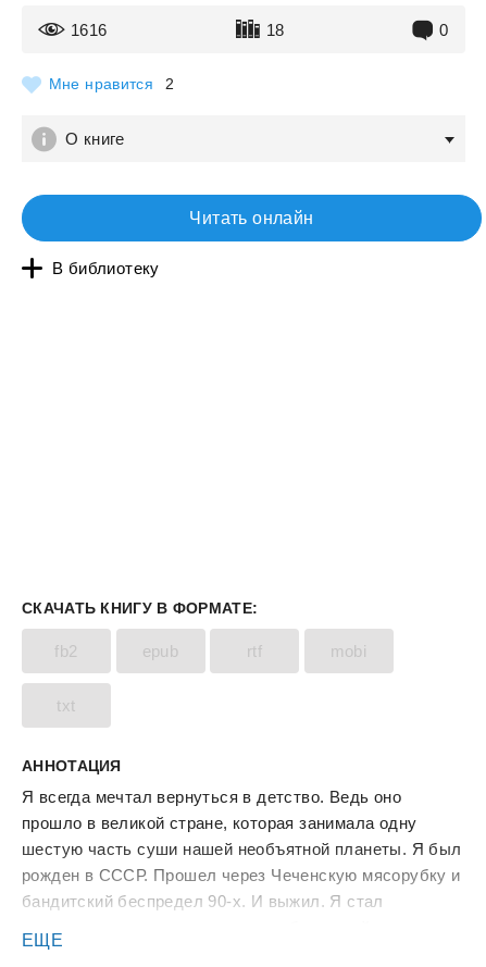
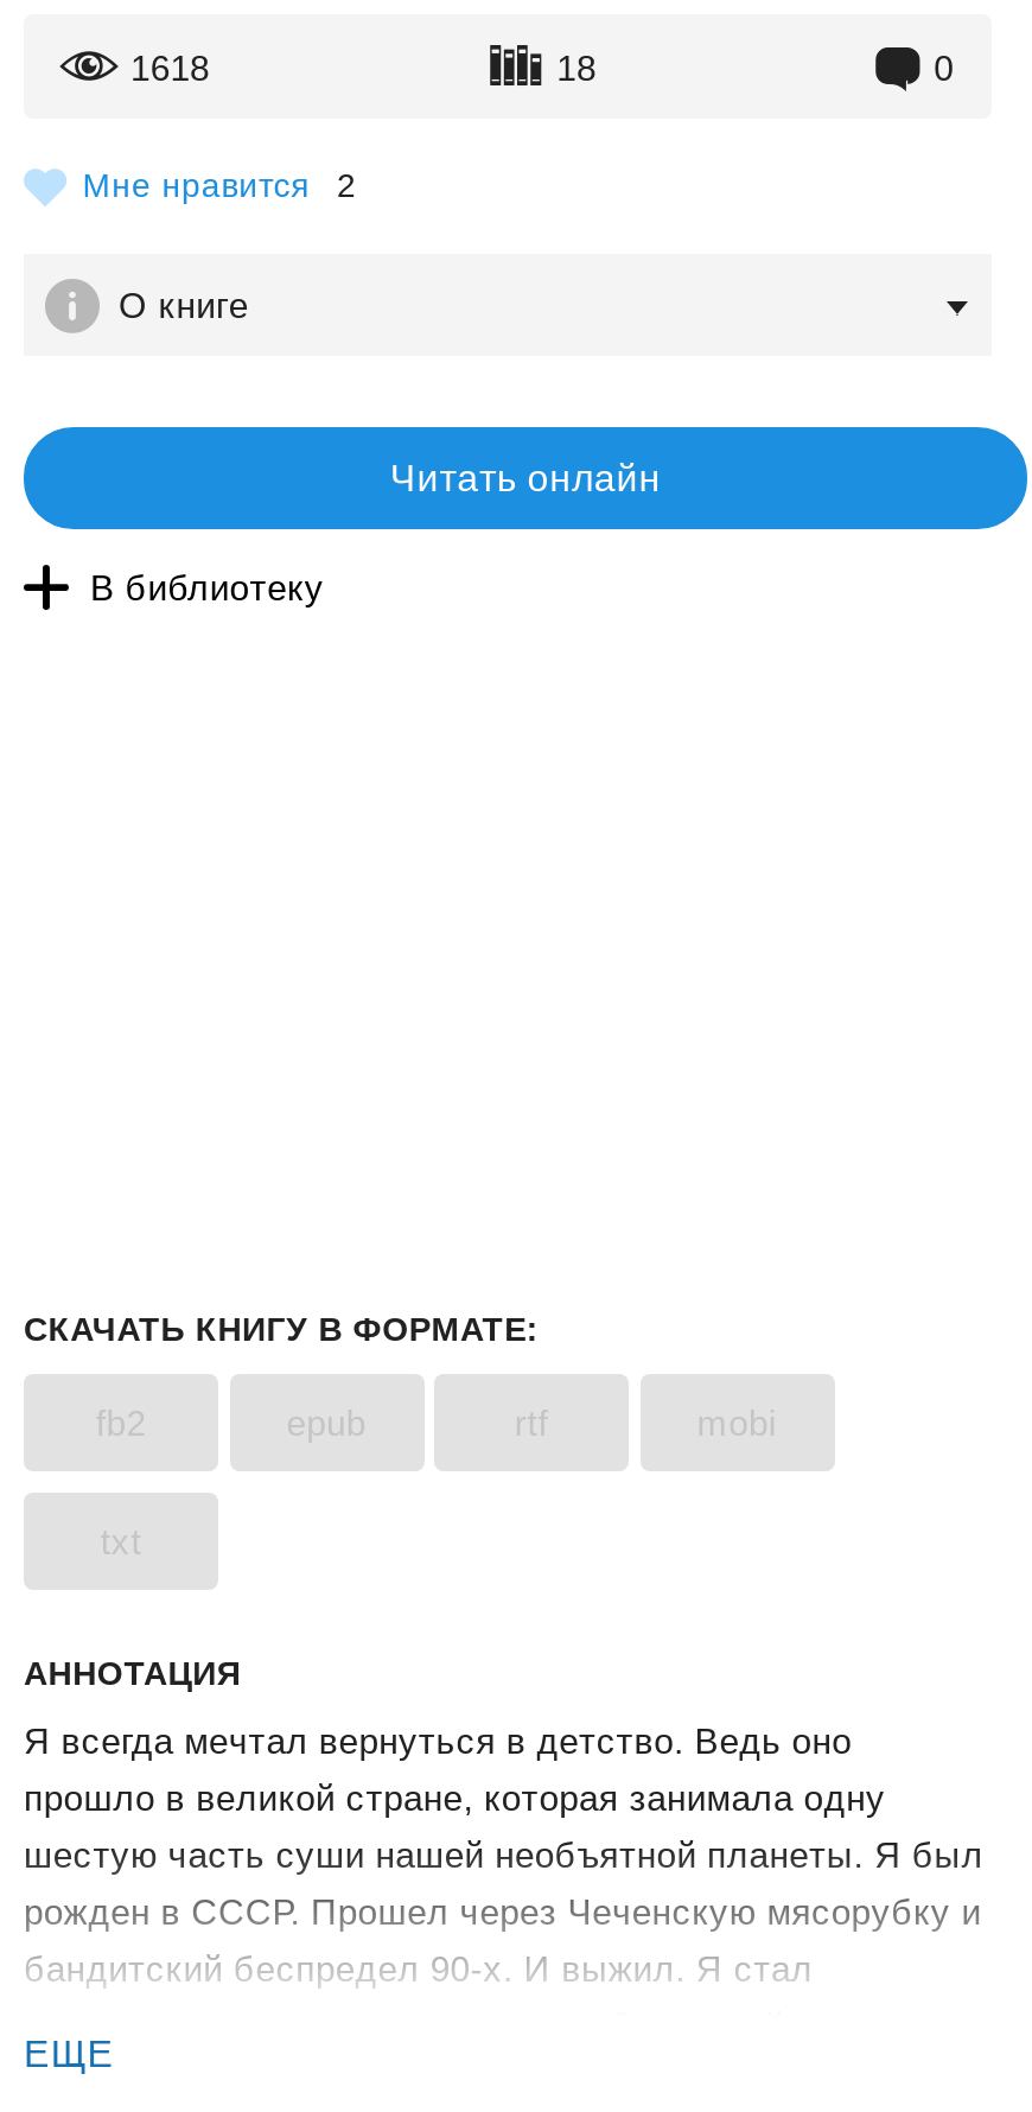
[71,21,107,39] 1616 -> [130,47,210,88] 1618

